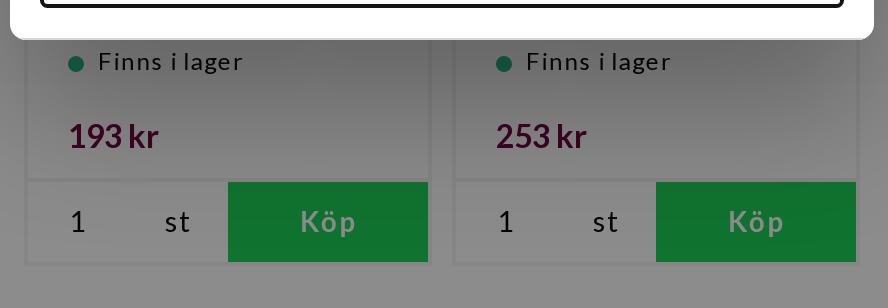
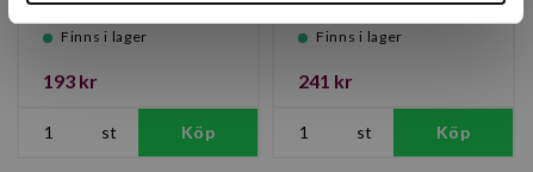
[496,116,588,154] 253 kr -> [298,69,353,92] 241 kr

